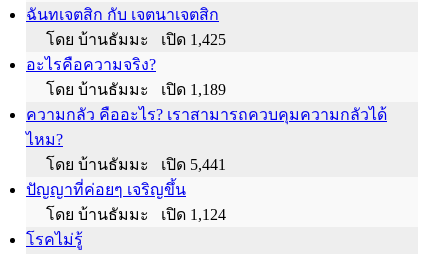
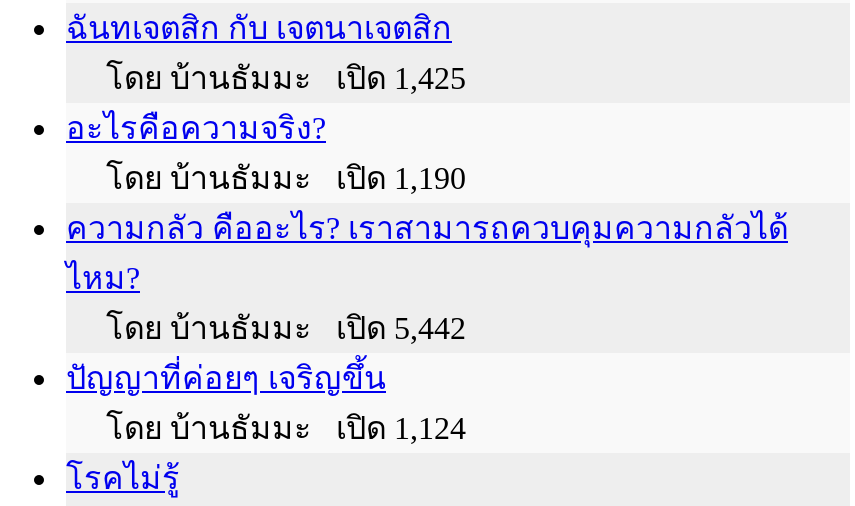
[26,81,226,98] โดย บ้านธัมมะ เปิด 1,189 -> [66,162,466,196] โดย บ้านธัมมะ เปิด 1,190
[26,156,226,173] โดย บ้านธัมมะ เปิด 5,441 -> [66,312,466,346] โดย บ้านธัมมะ เปิด 5,442

